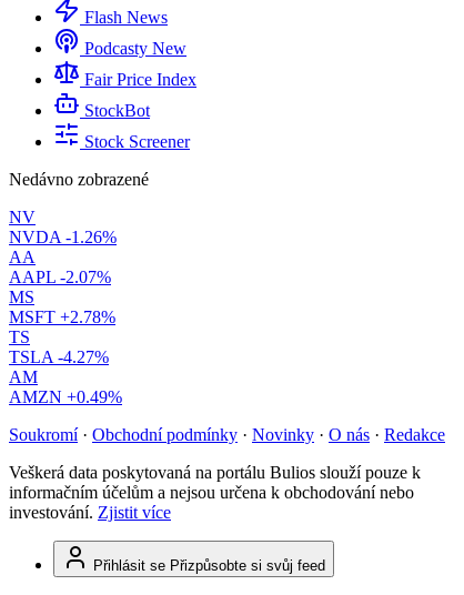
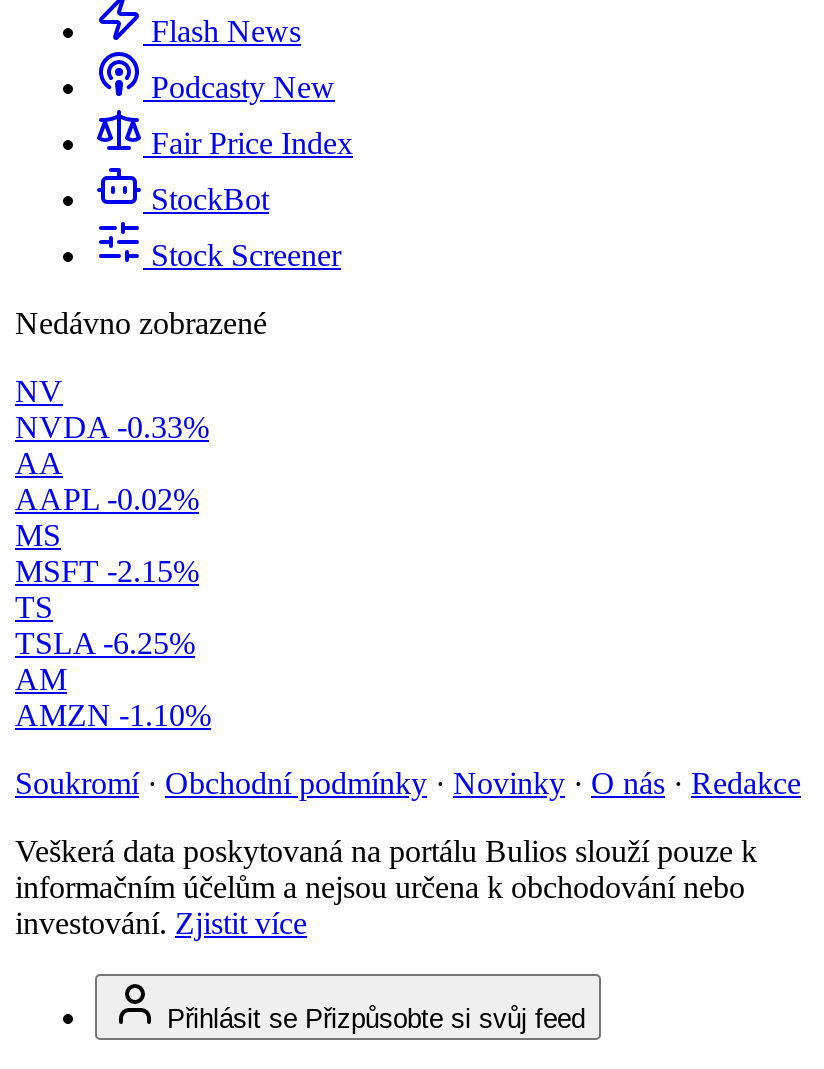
[9,228,117,247] NVDA -1.26% -> [15,410,209,444] NVDA -0.33%
[9,268,111,287] AAPL -2.07% -> [15,482,199,516] AAPL -0.02%
[9,308,115,326] MSFT +2.78% -> [15,554,199,588] MSFT -2.15%
[9,348,109,366] TSLA -4.27% -> [15,626,195,660] TSLA -6.25%
[9,388,122,406] AMZN +0.49% -> [15,698,211,732] AMZN -1.10%

